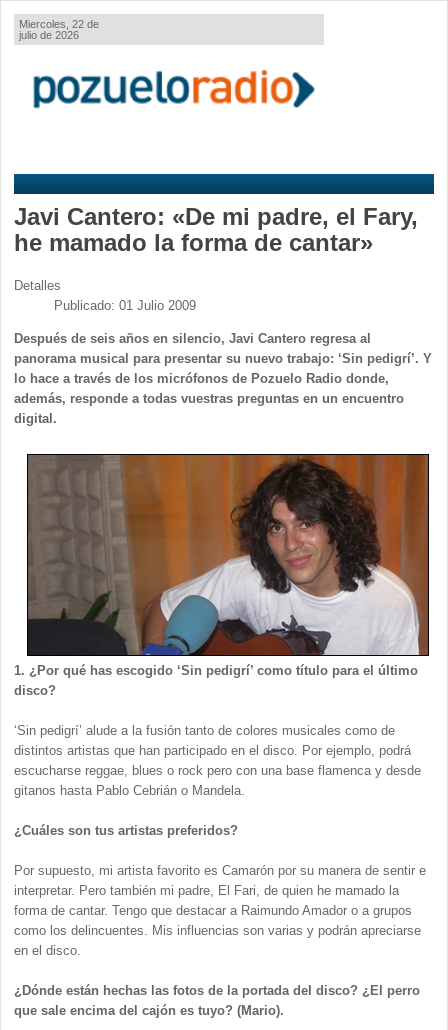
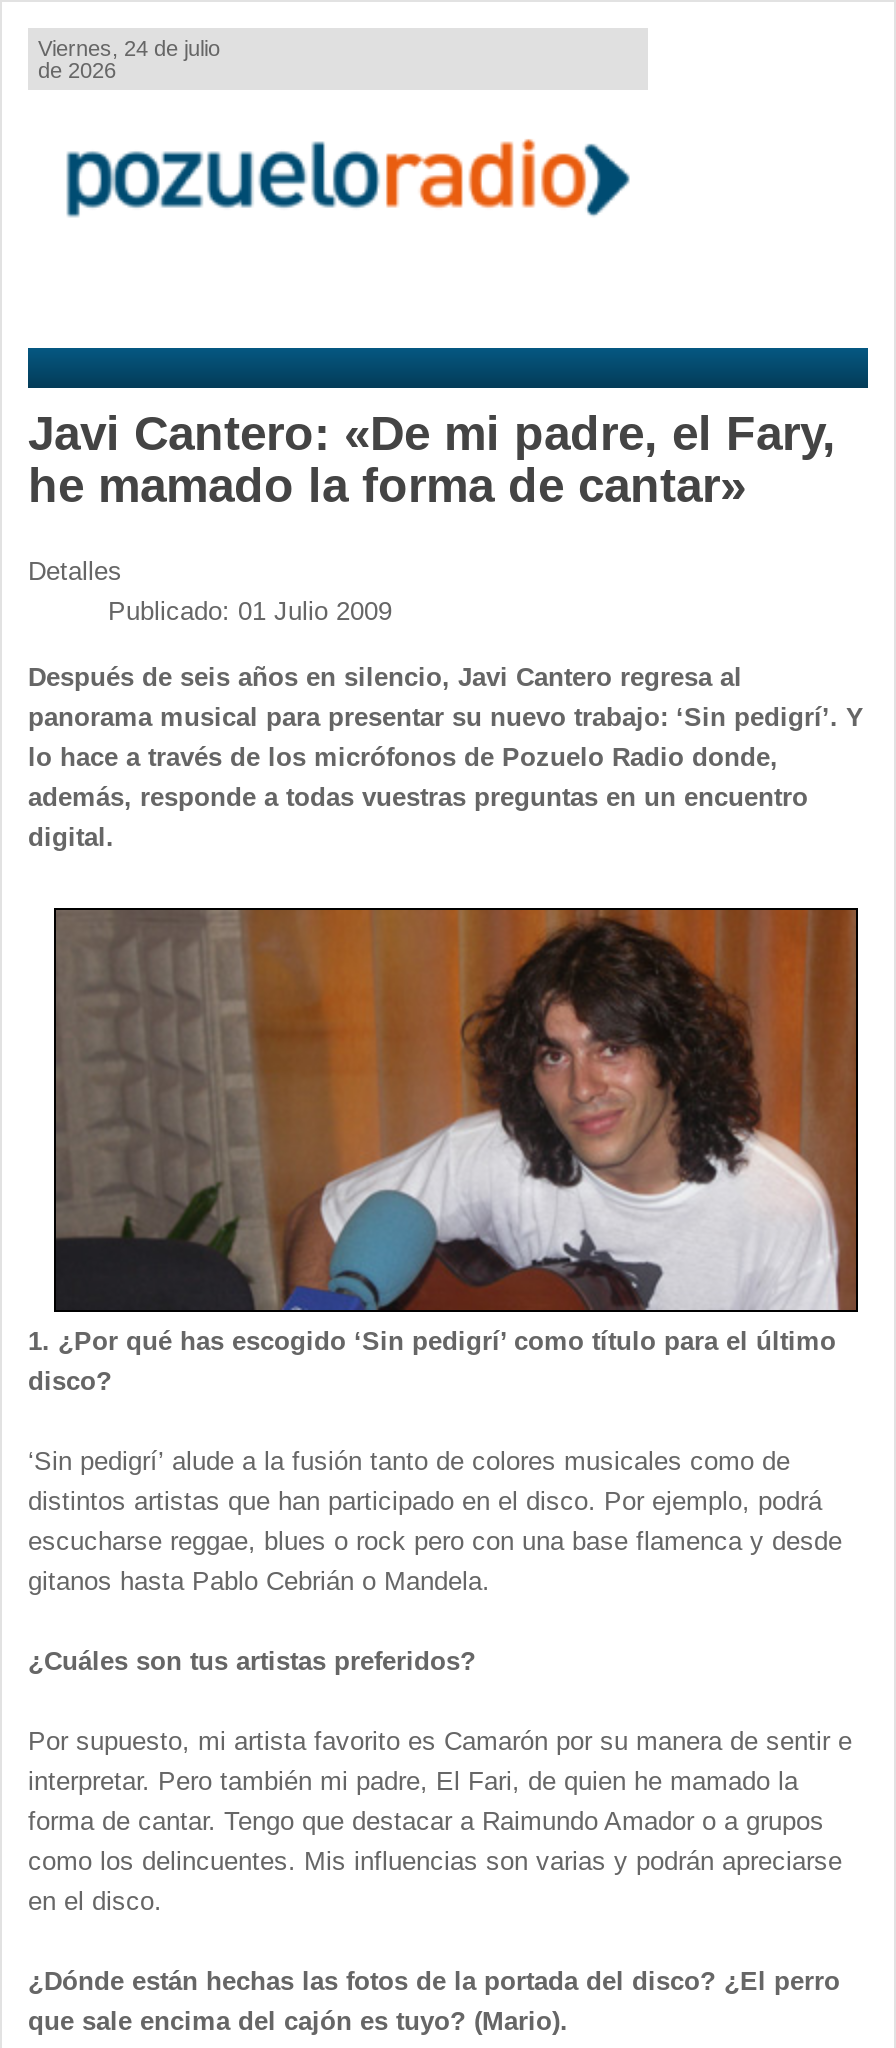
[19,18,99,41] Miercoles, 22 de | julio de 2026 -> [38,36,220,82] Viernes, 24 de julio | de 2026

